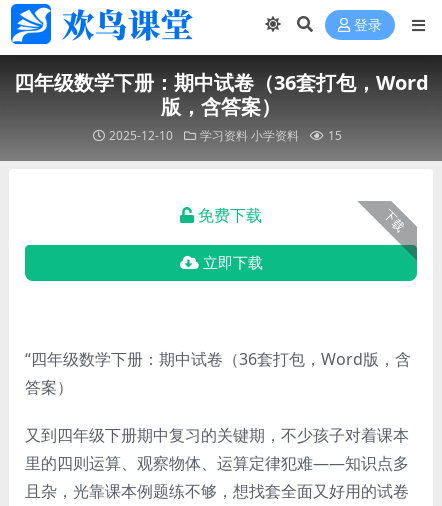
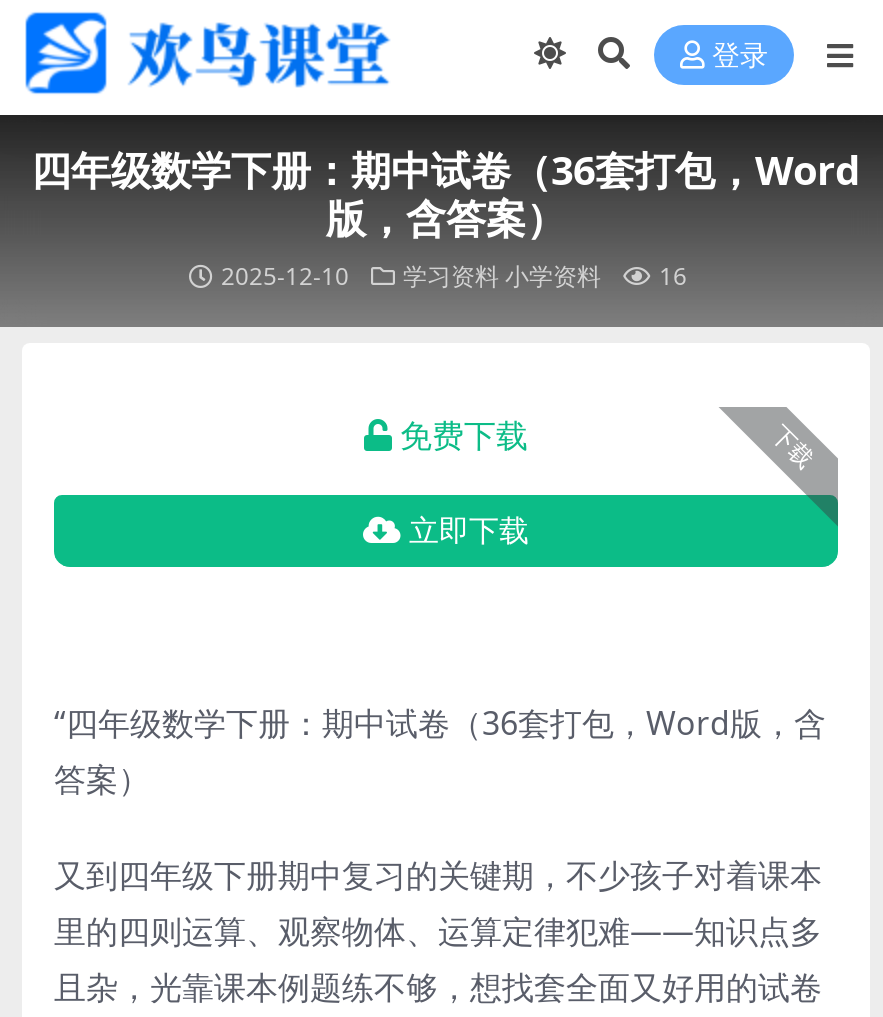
[108,127,341,144] 2025-12-10 学习资料 小学资料 15 -> [221,259,687,293] 2025-12-10 学习资料 小学资料 16

